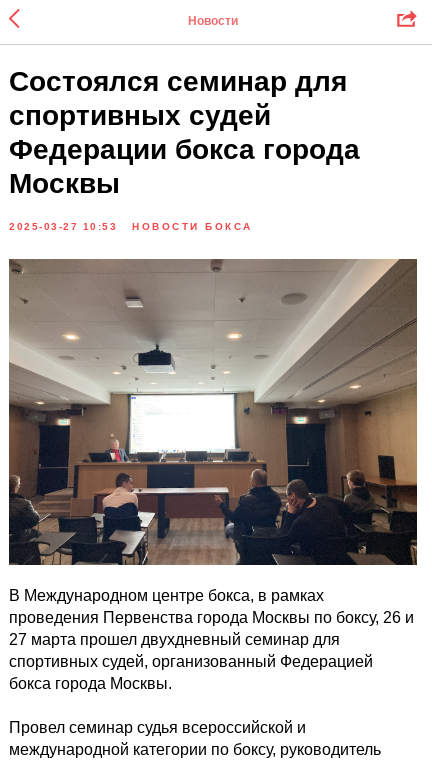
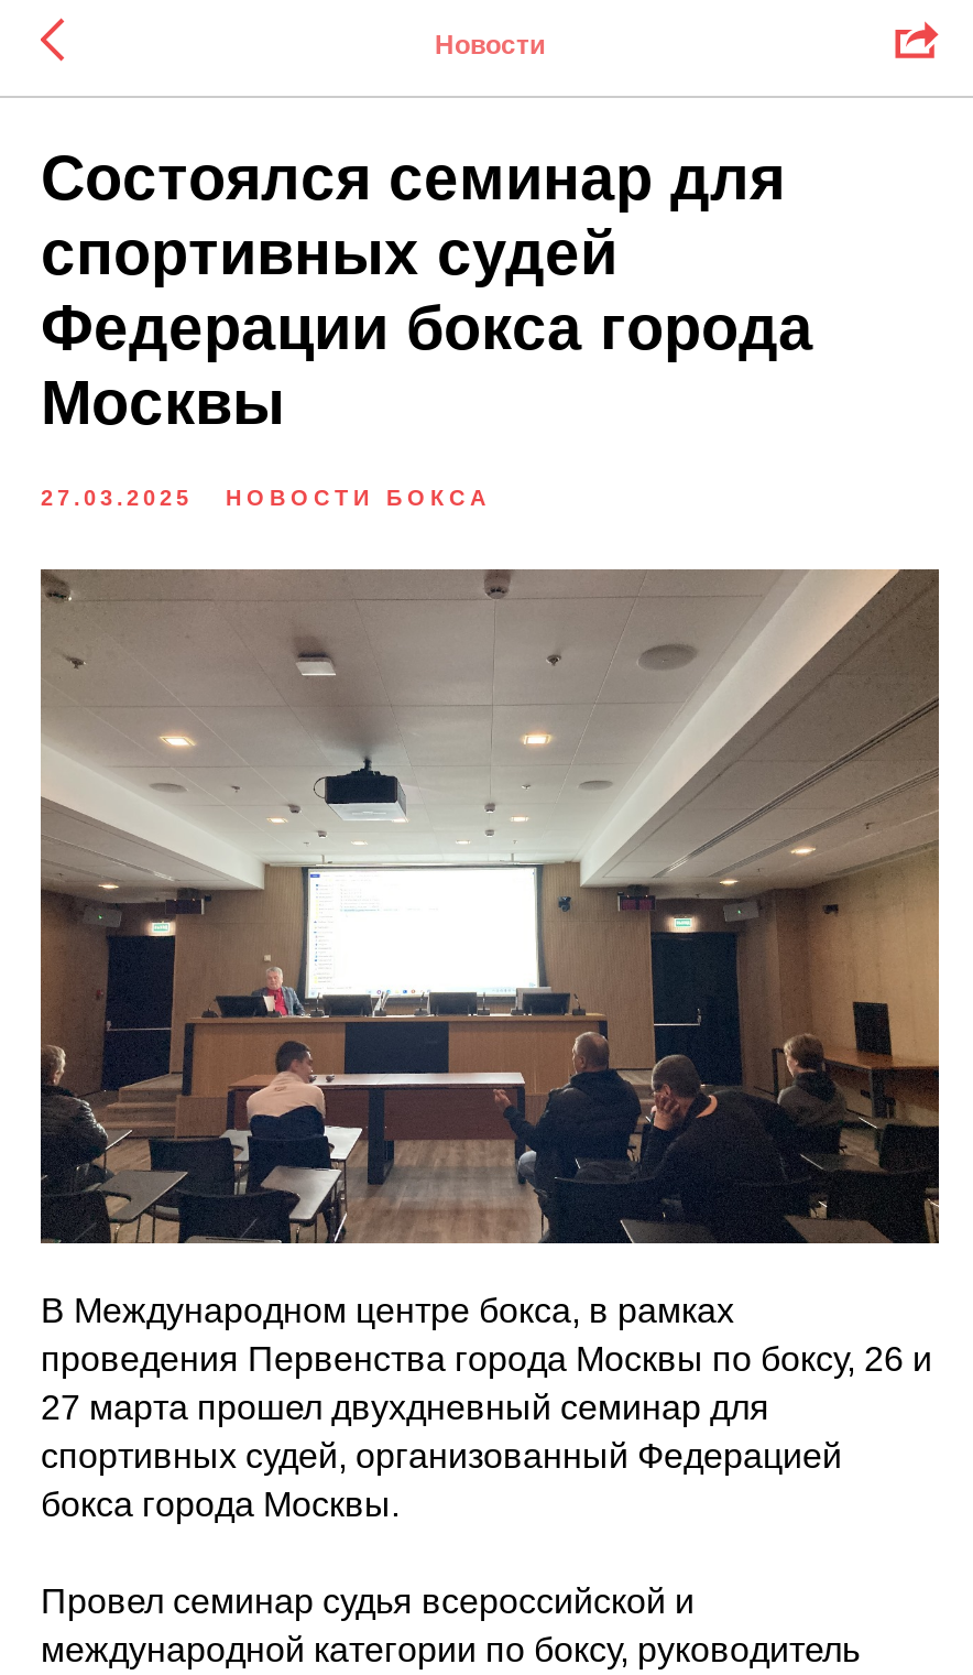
[9,221,252,232] 2025-03-27 10:53 НОВОСТИ БОКСА -> [41,486,491,510] 27.03.2025 НОВОСТИ БОКСА

